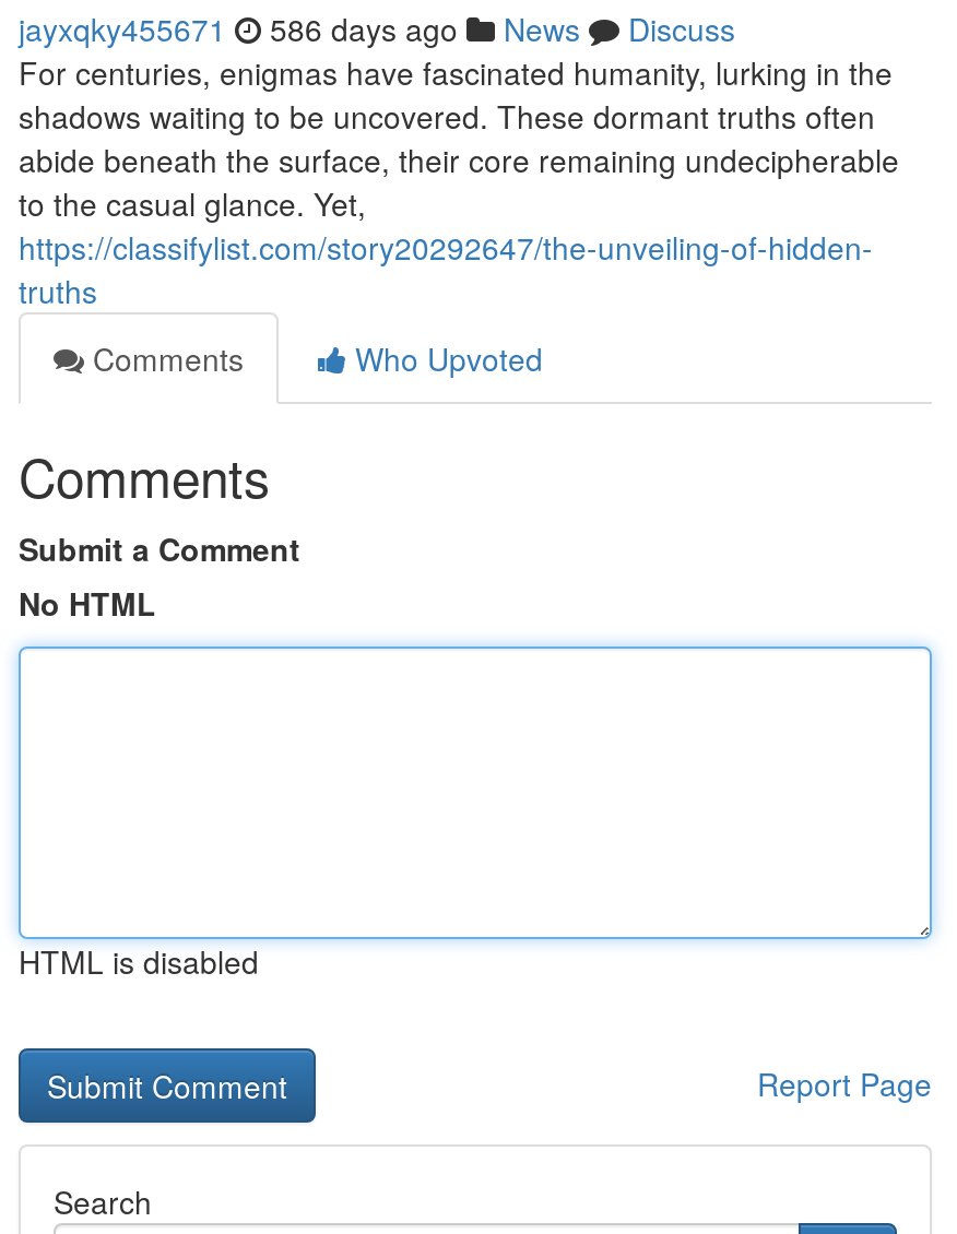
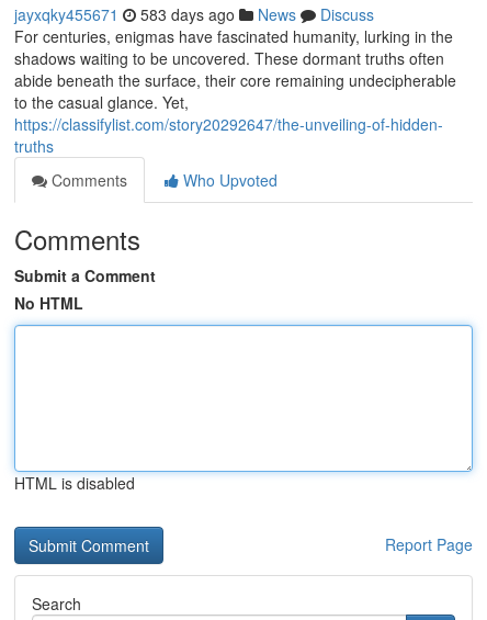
[19,7,735,50] jayxqky455671 586 days ago News Discuss -> [14,3,374,25] jayxqky455671 583 days ago News Discuss

